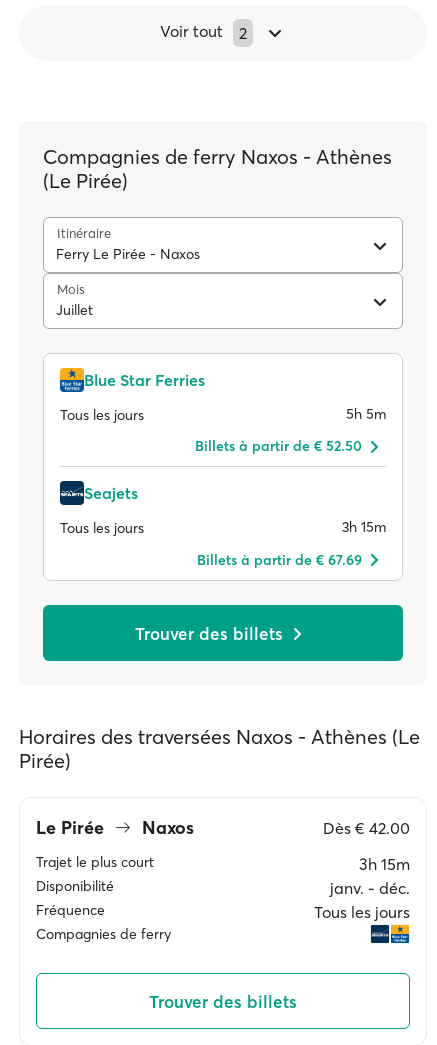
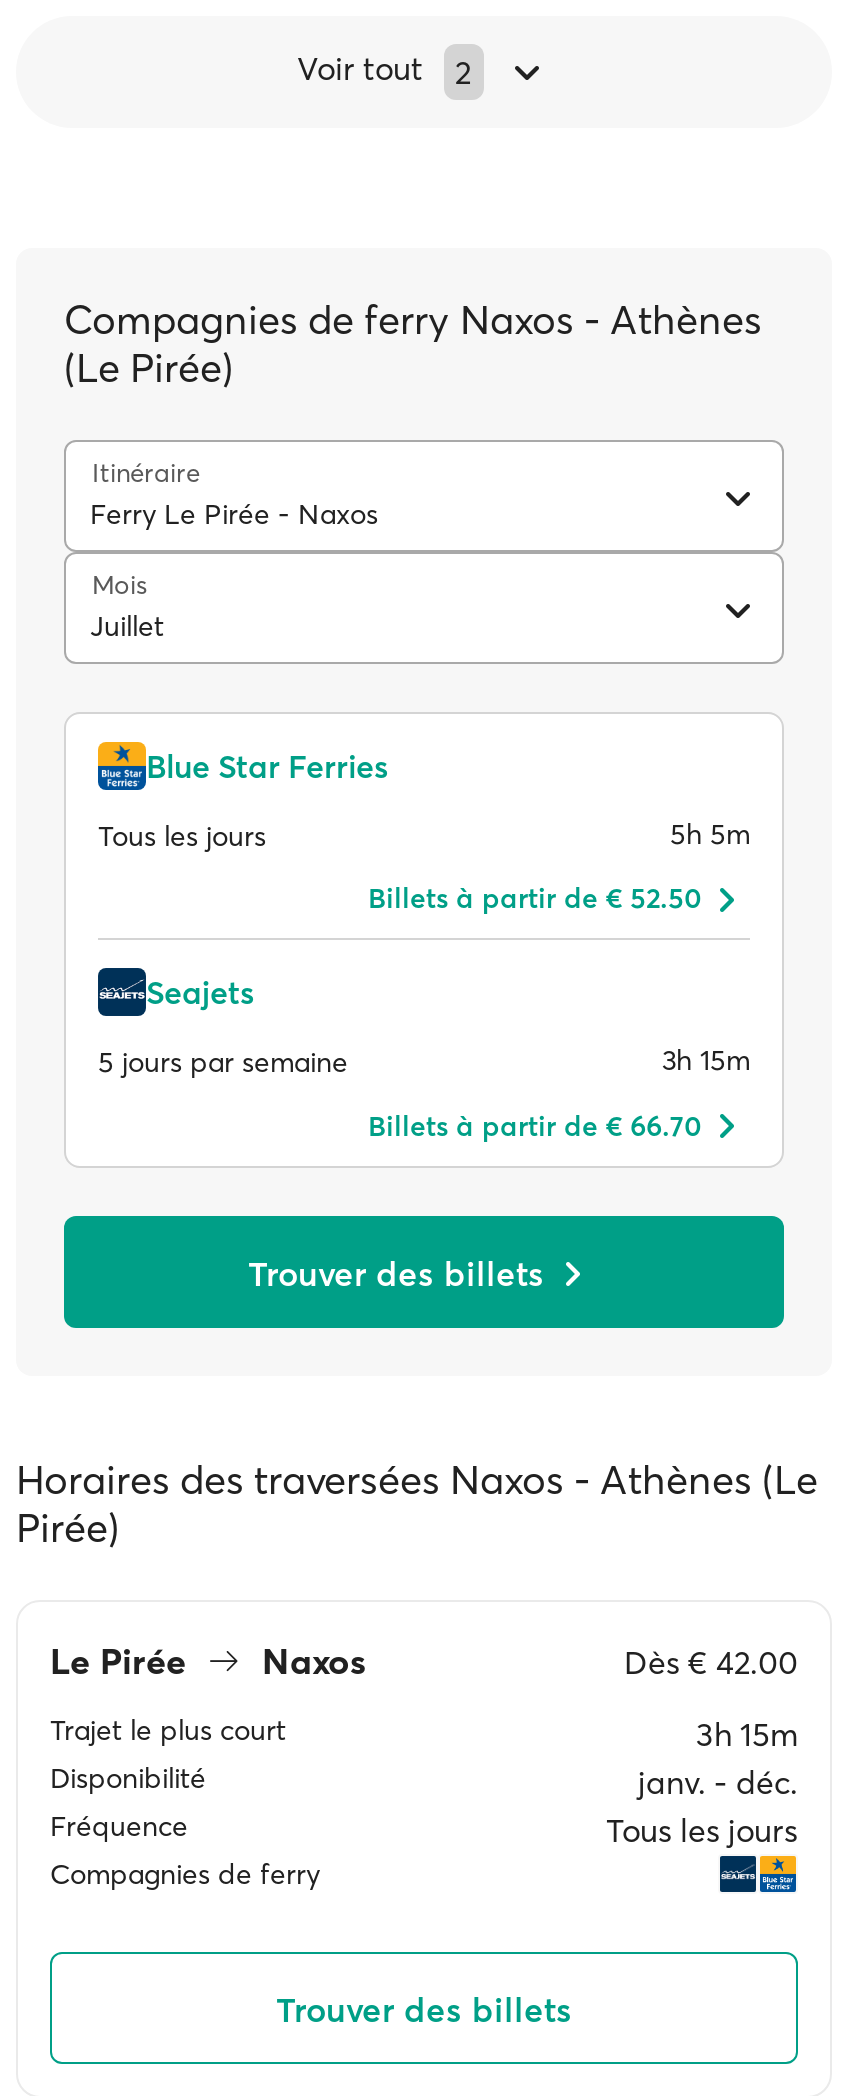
[60,518,144,536] Tous les jours -> [98,1043,348,1079] 5 jours par semaine
[197,550,362,568] Billets à partir de € 67.69 -> [368,1107,702,1143] Billets à partir de € 66.70

